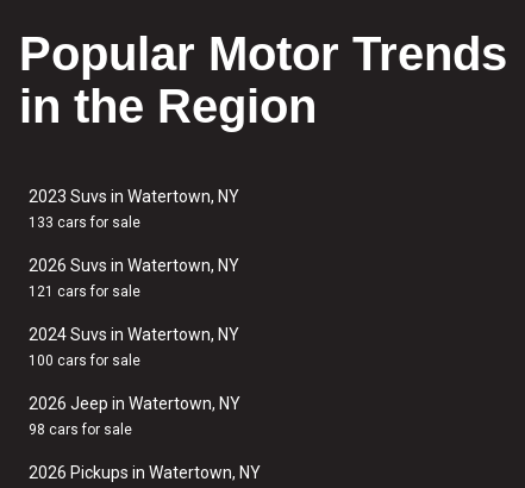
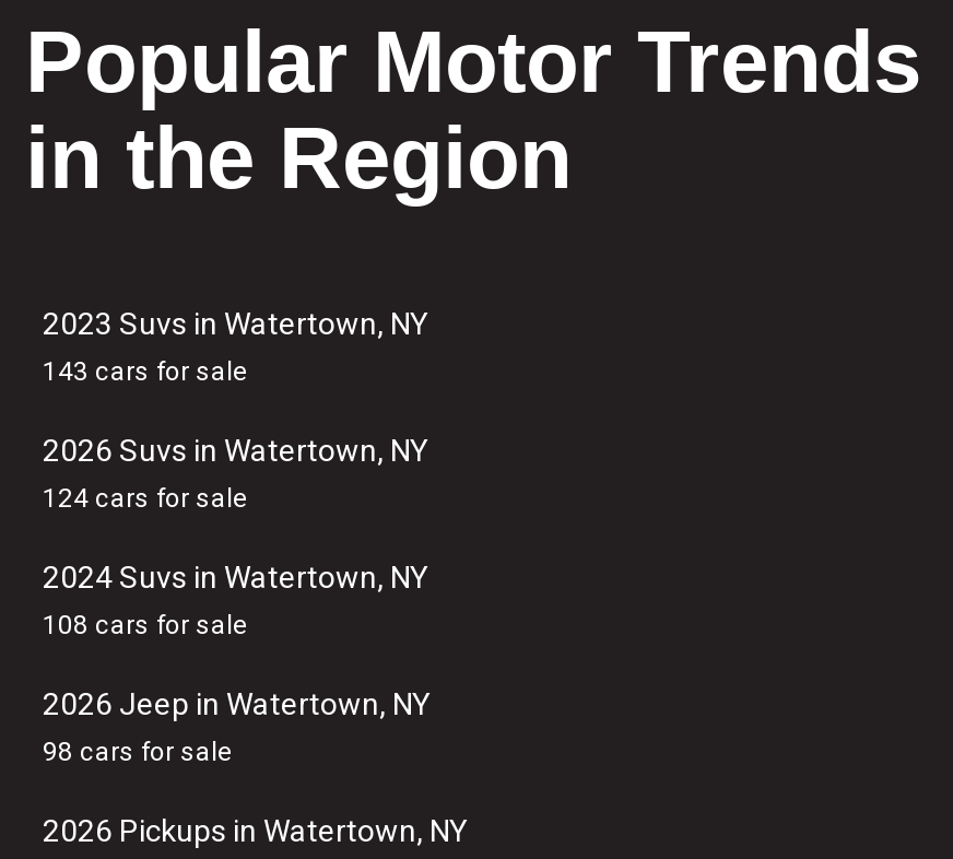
[29,214,140,231] 133 cars for sale -> [43,356,248,387] 143 cars for sale
[29,283,140,300] 121 cars for sale -> [43,483,248,514] 124 cars for sale
[29,352,140,369] 100 cars for sale -> [43,610,248,640] 108 cars for sale

